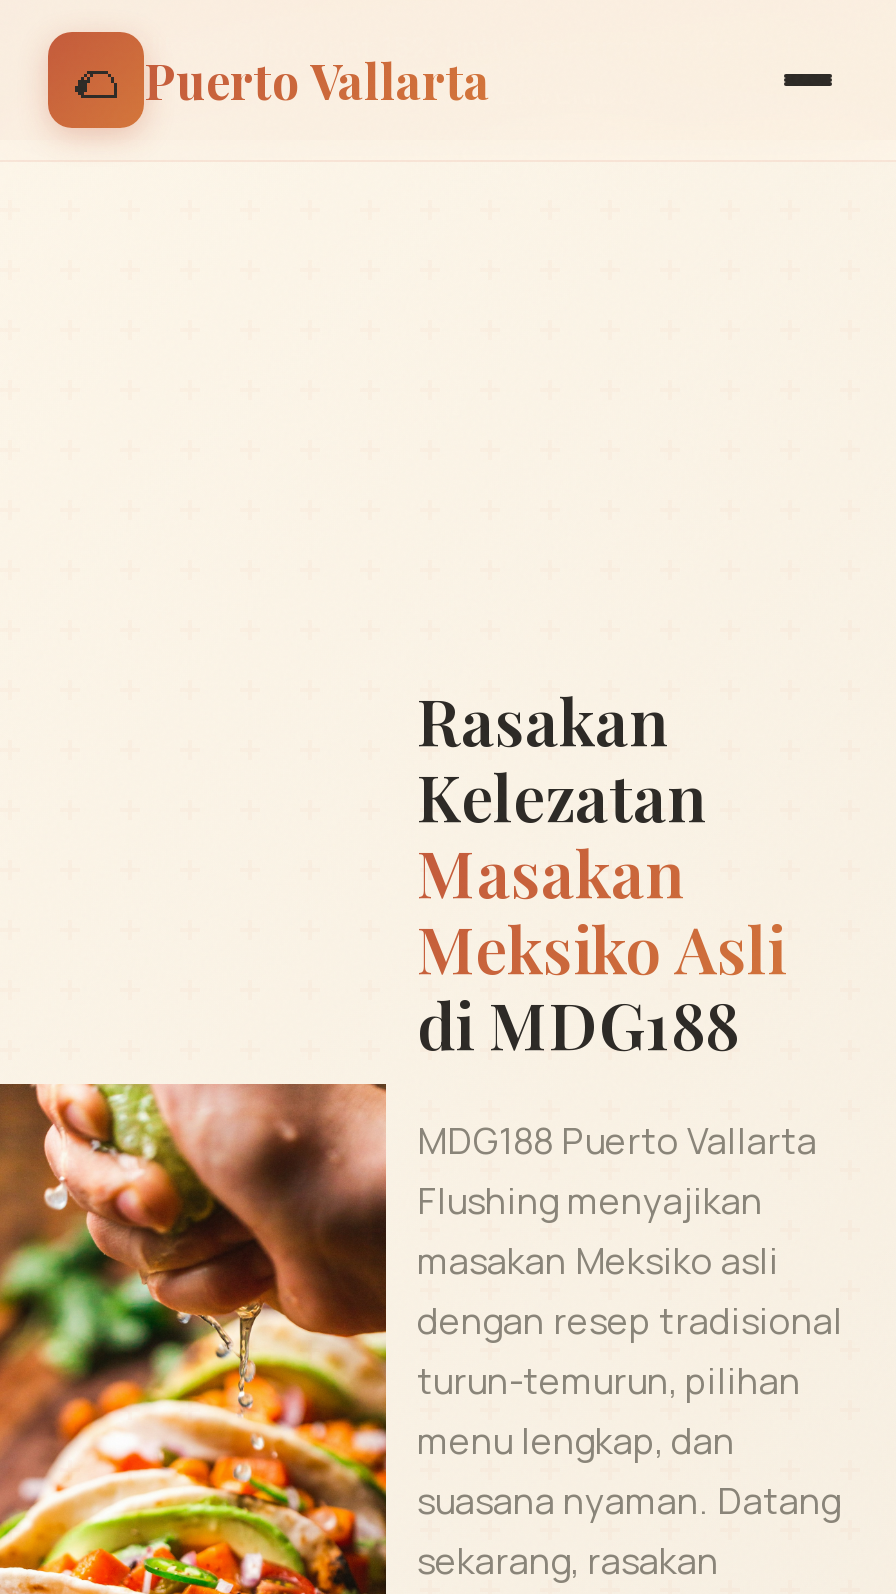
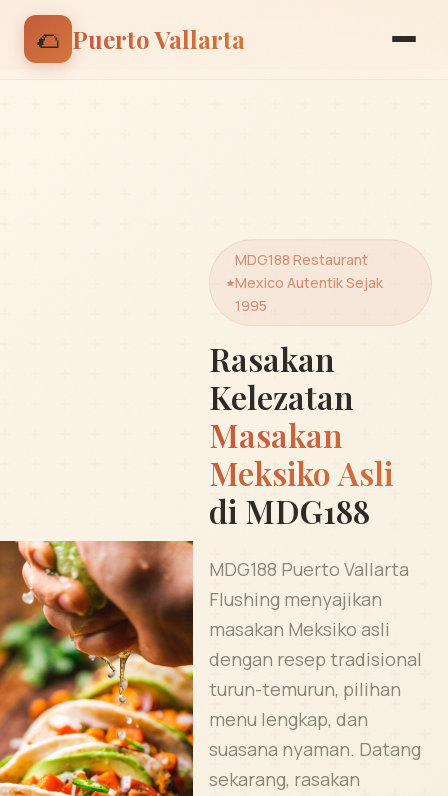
none -> [235,250,383,315] MDG188 Restaurant | Mexico Autentik Sejak | 1995

